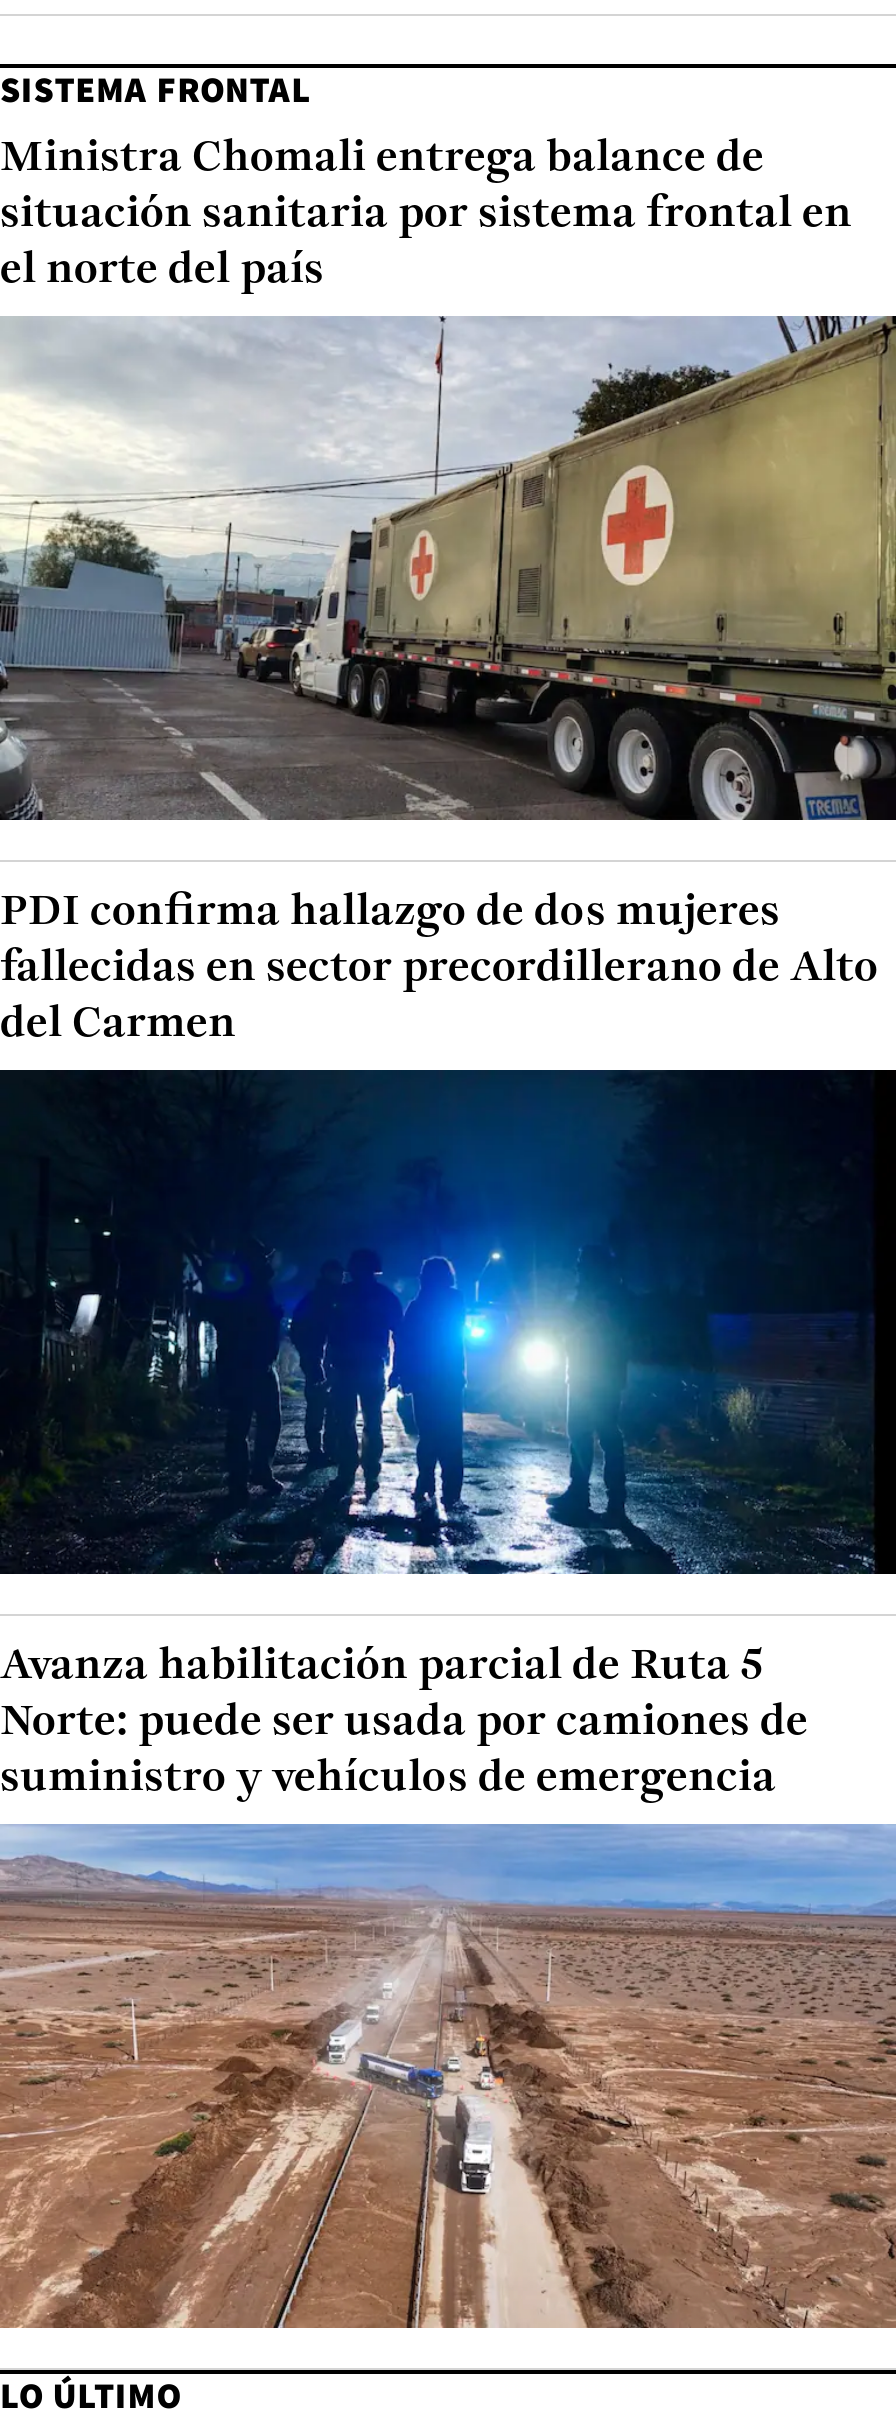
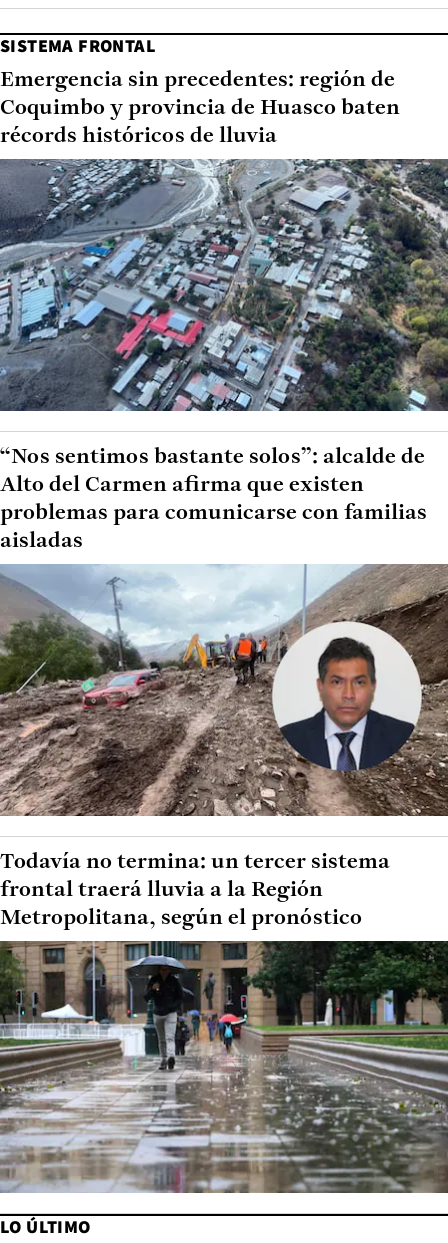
[0,136,852,294] Ministra Chomali entrega balance de | situación sanitaria por sistema frontal en | el norte del país -> [0,69,400,148] Emergencia sin precedentes: región de | Coquimbo y provincia de Huasco baten | récords históricos de lluvia
[0,316,890,1048] [image] | PDI confirma hallazgo de dos mujeres | fallecidas en sector precordillerano de Alto | del Carmen -> [0,159,445,553] [image] | “Nos sentimos bastante solos”: alcalde de | Alto del Carmen afirma que existen | problemas para comunicarse con familias | aisladas
[0,1068,890,1802] [image] | Avanza habilitación parcial de Ruta 5 | Norte: puede ser usada por camiones de | suministro y vehículos de emergencia -> [0,564,445,930] [image] | Todavía no termina: un tercer sistema | frontal traerá lluvia a la Región | Metropolitana, según el pronóstico
[6,1822,890,2328] [image] -> [3,940,445,1194] [image]

